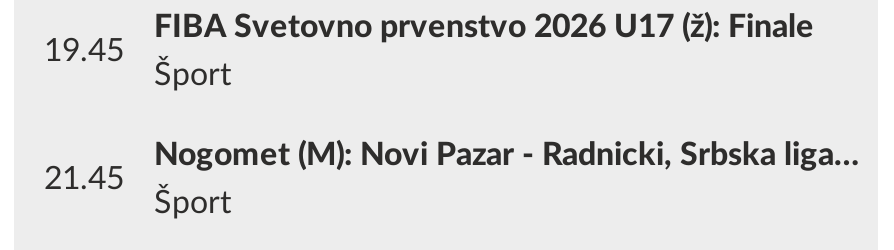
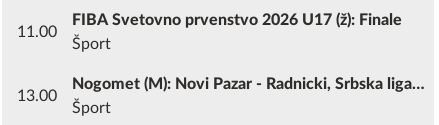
[44,35,124,67] 19.45 -> [17,24,57,40] 11.00
[44,163,124,195] 21.45 -> [17,88,57,104] 13.00

